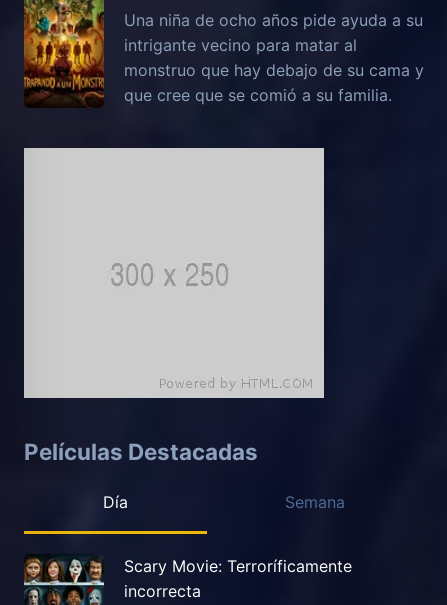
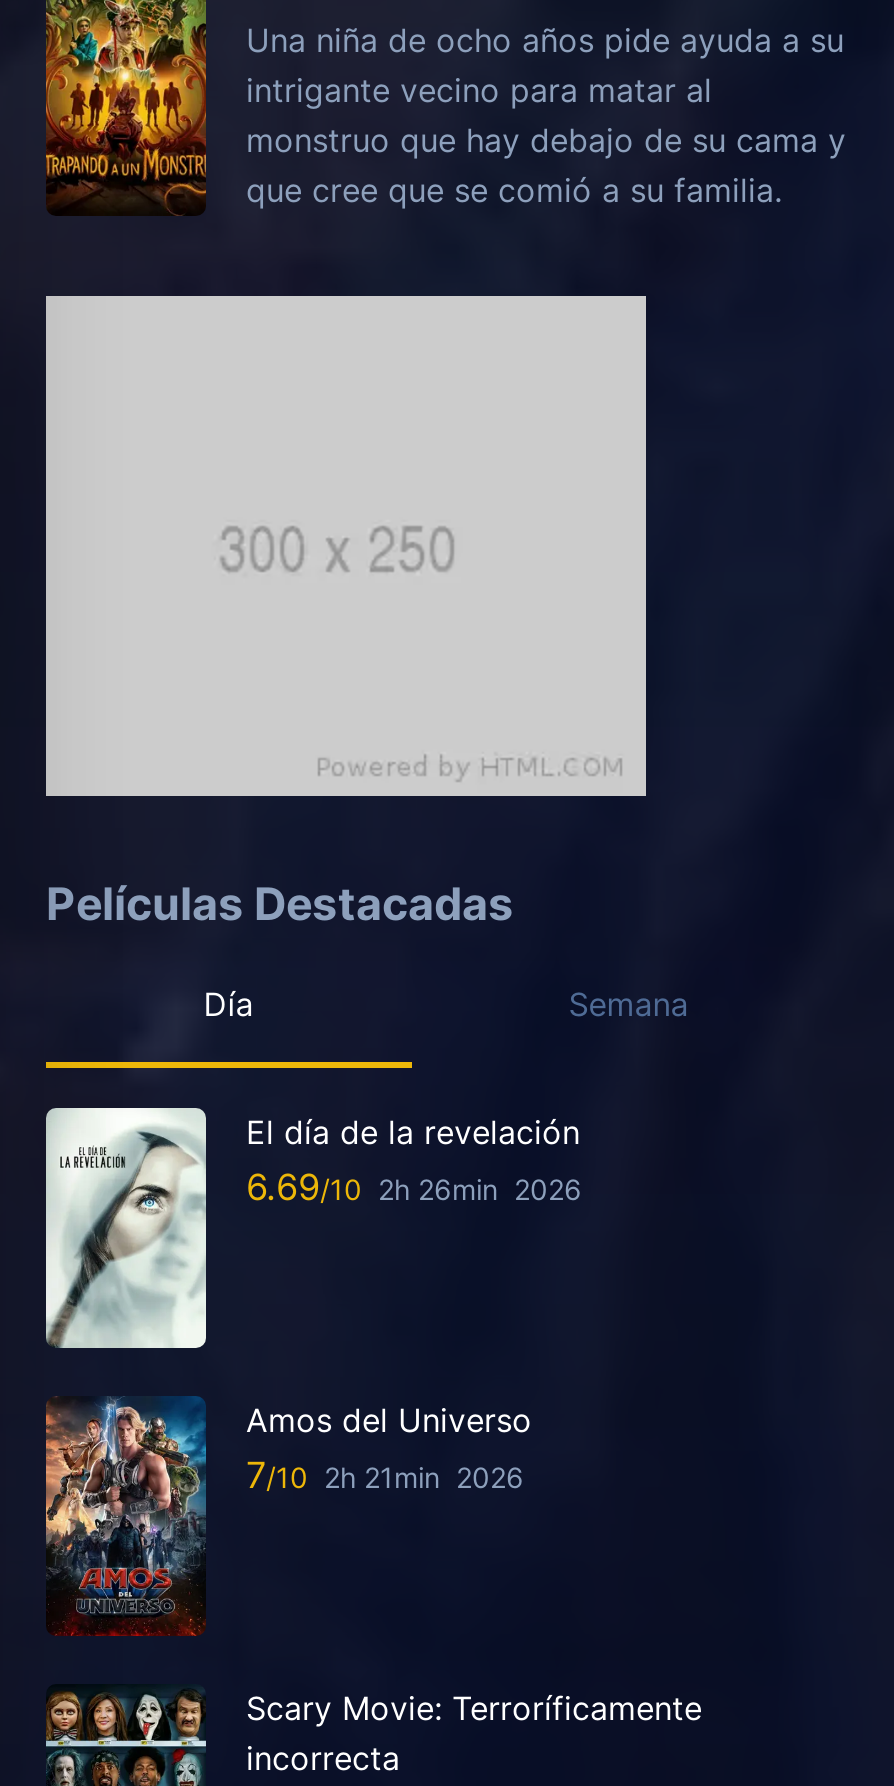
none -> [44,1396,532,1644] [image] | Amos del Universo | 7 | 2h 21min 2026
none -> [46,1106,582,1372] [image] | El día de la revelación | 6.69 | 2h 26min 2026

